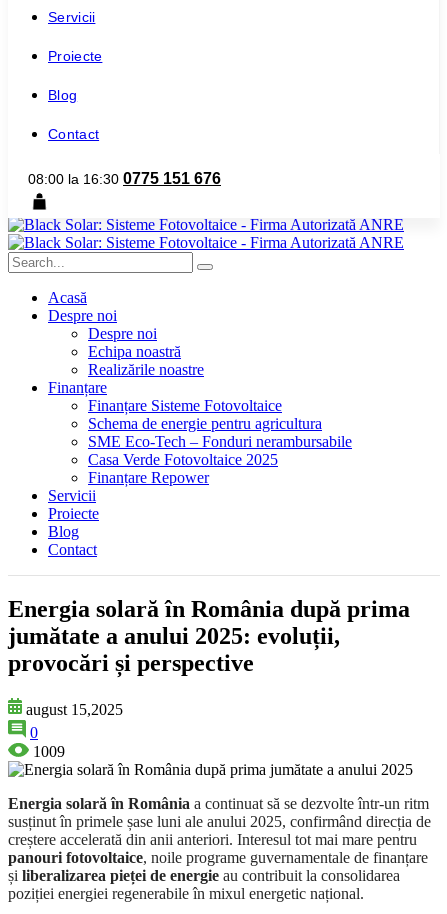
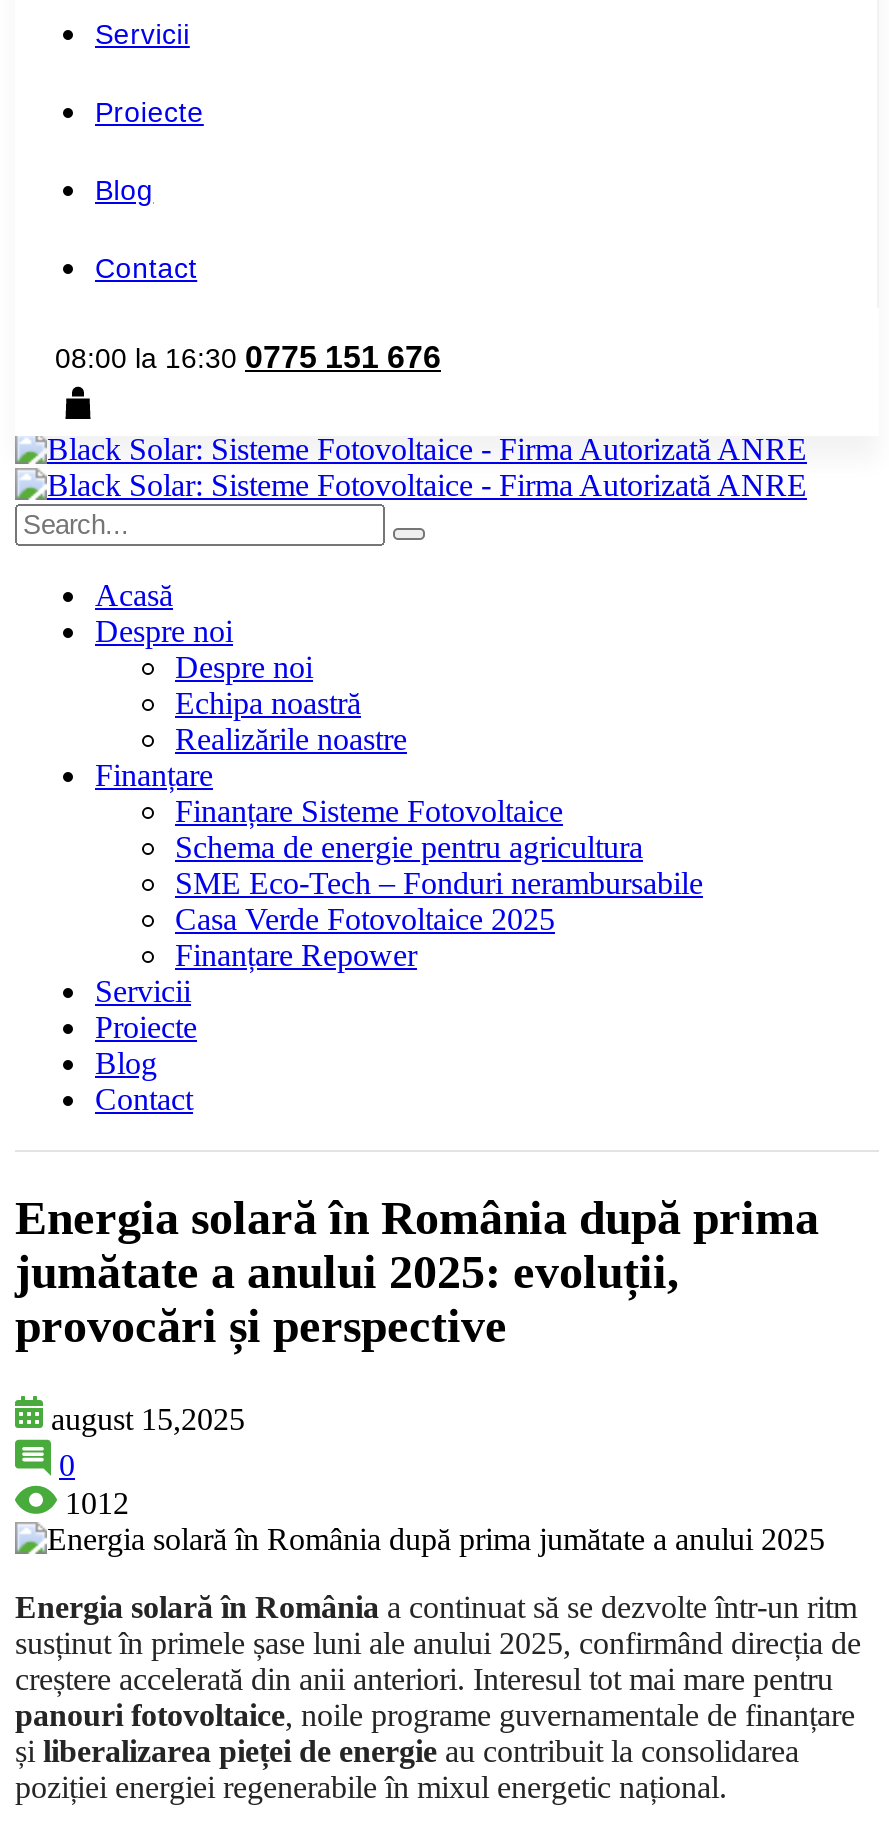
[33,743,65,760] 1009 -> [65,1486,129,1520] 1012

